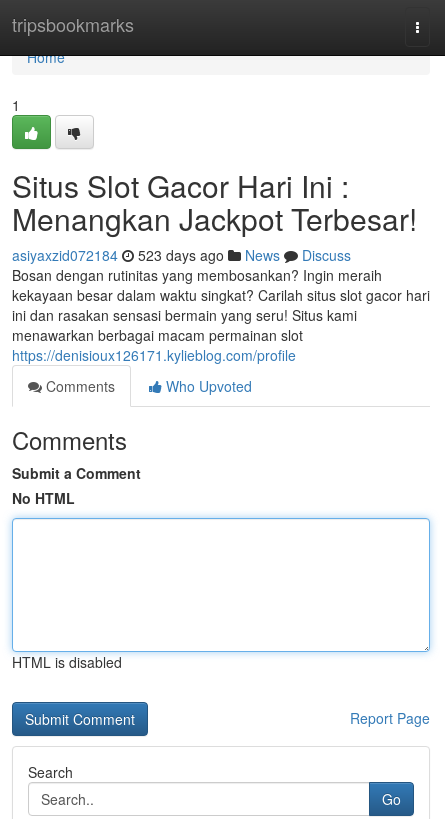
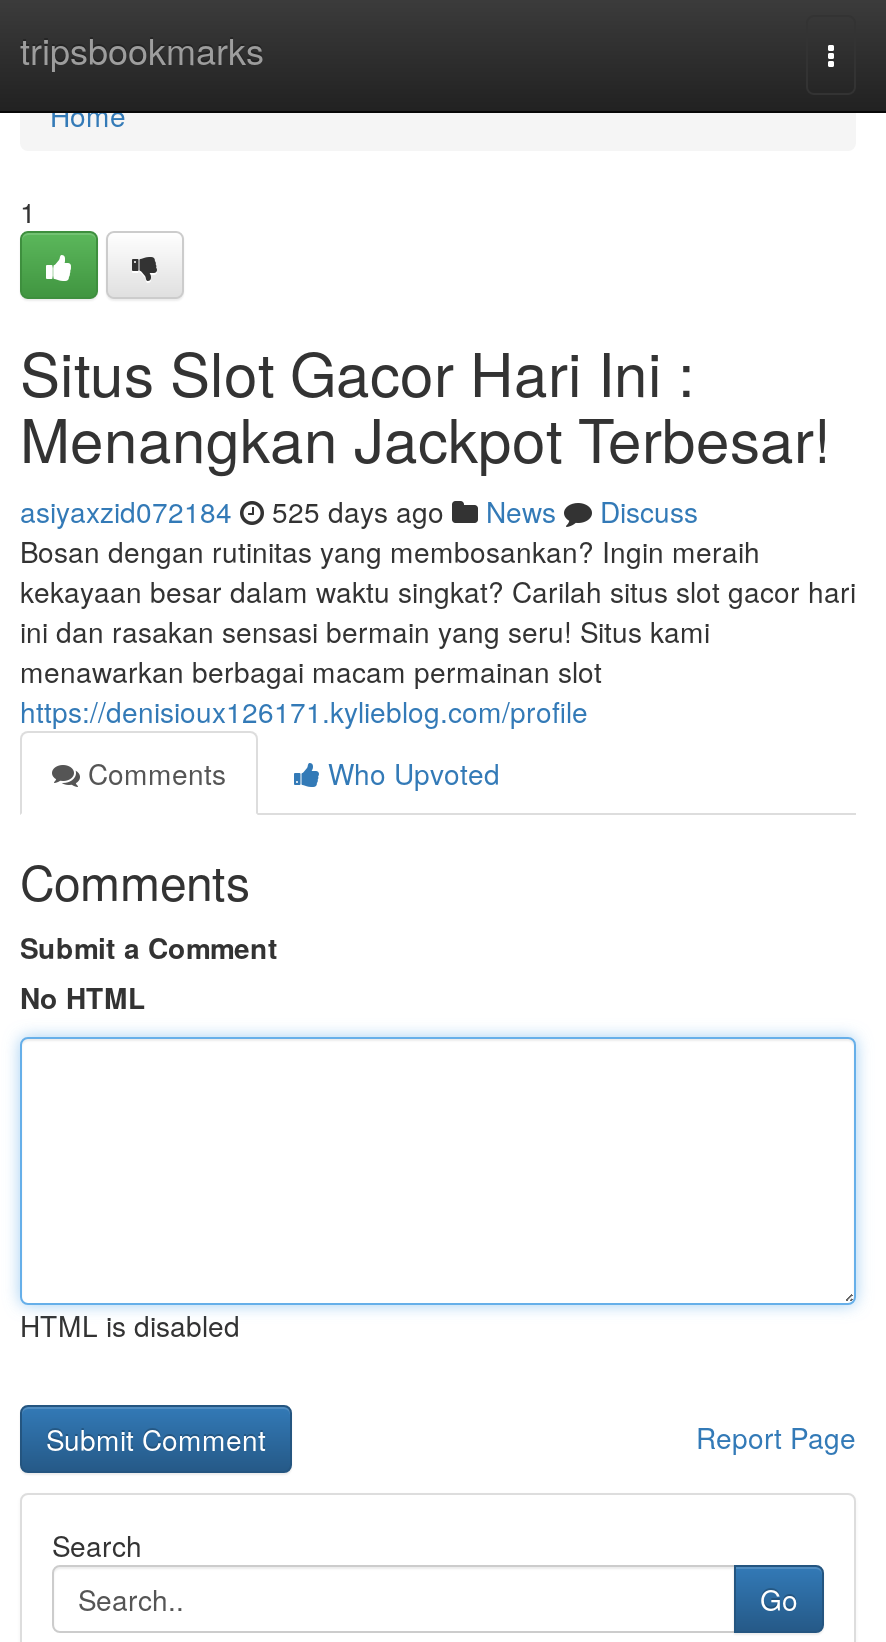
[12,245,351,265] asiyaxzid072184 523 days ago News Discuss -> [20,491,698,531] asiyaxzid072184 525 days ago News Discuss

